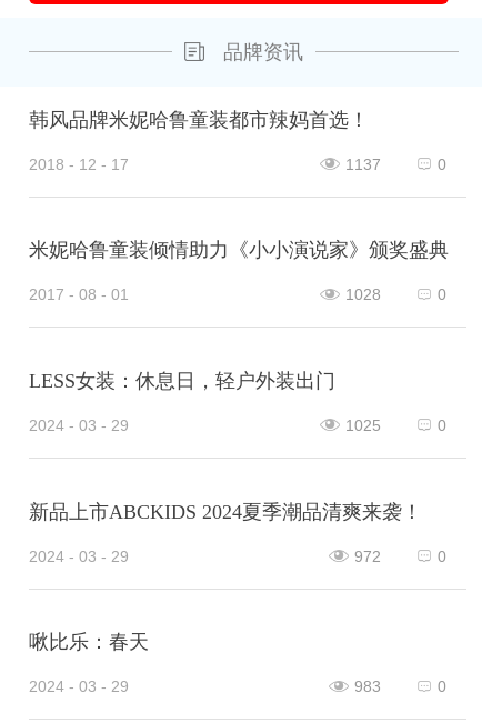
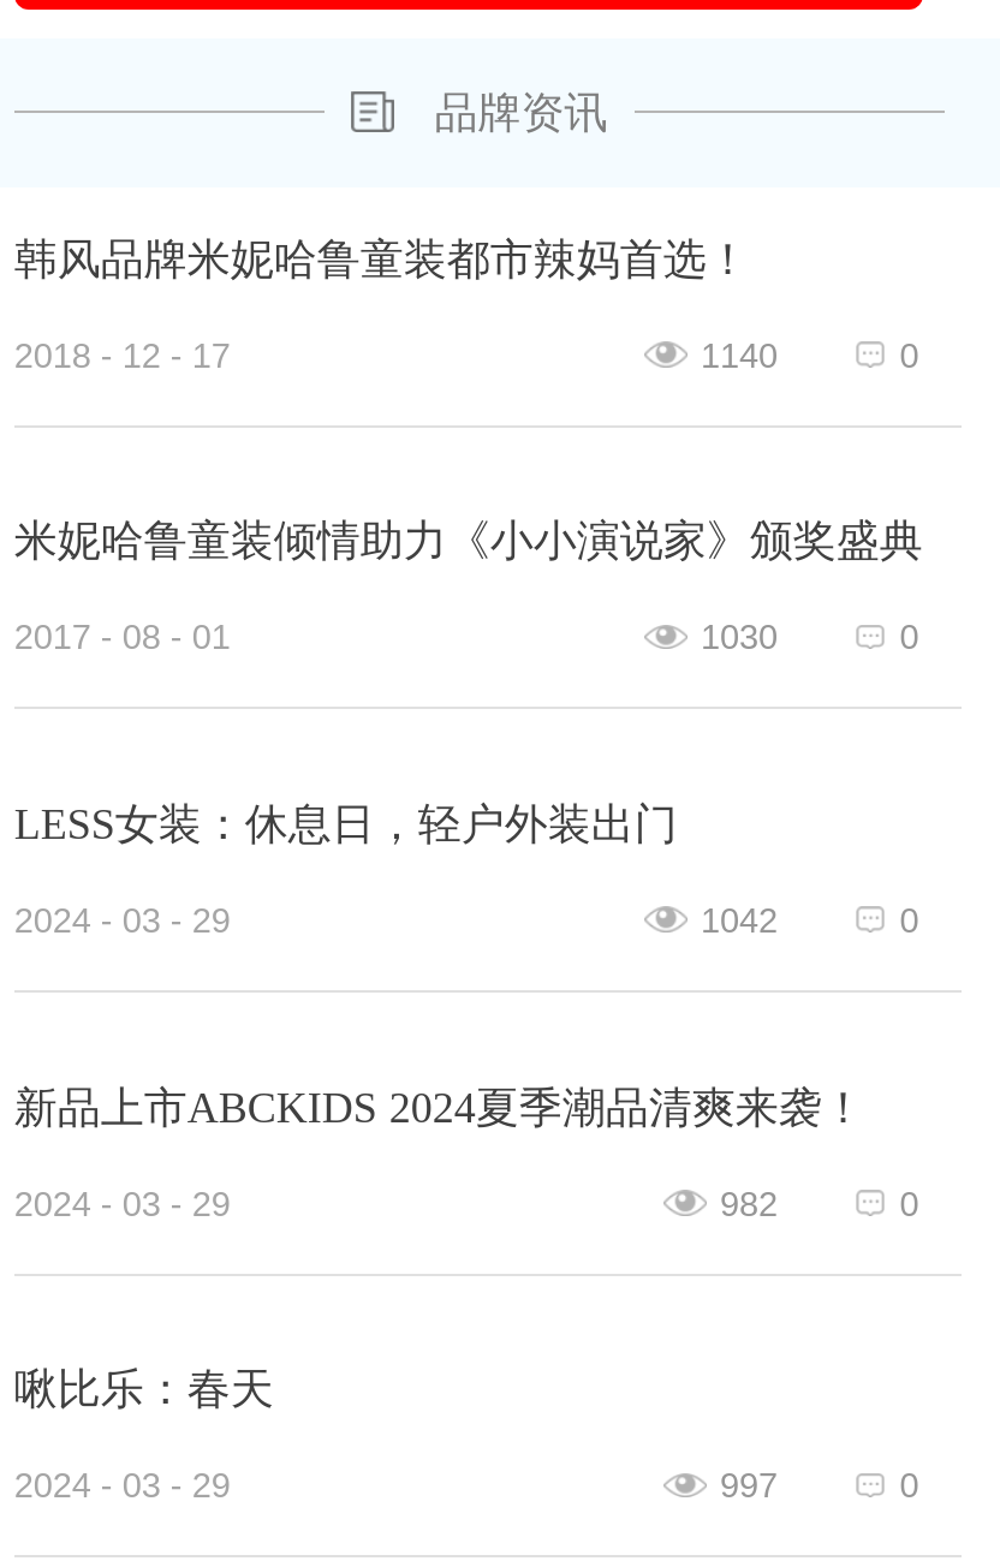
[346,155,381,173] 1137 -> [701,336,778,374] 1140
[346,286,381,304] 1028 -> [701,619,778,657] 1030
[346,416,381,434] 1025 -> [701,901,778,940] 1042
[355,547,381,565] 972 -> [720,1184,778,1222] 982
[355,678,381,695] 983 -> [720,1467,778,1505] 997

